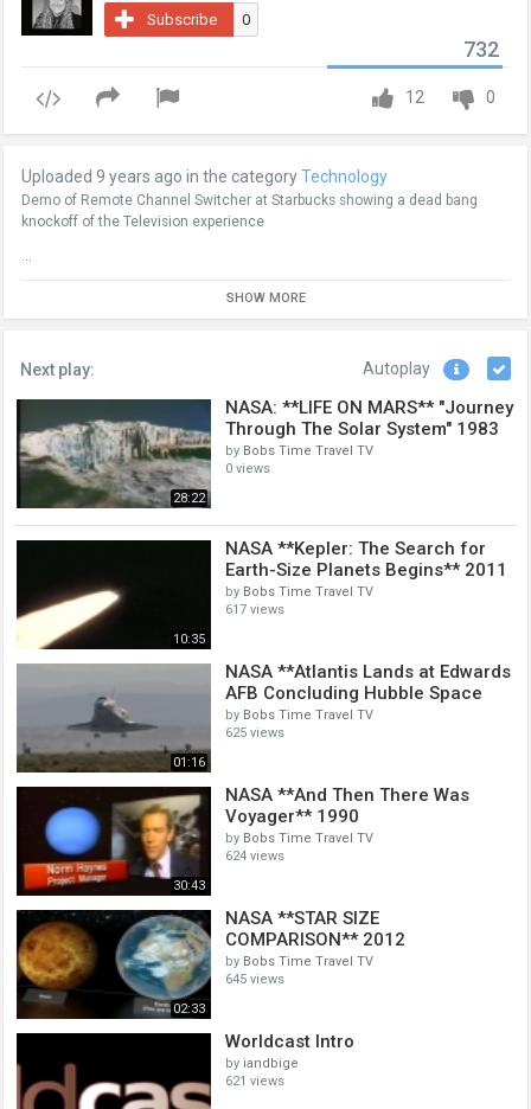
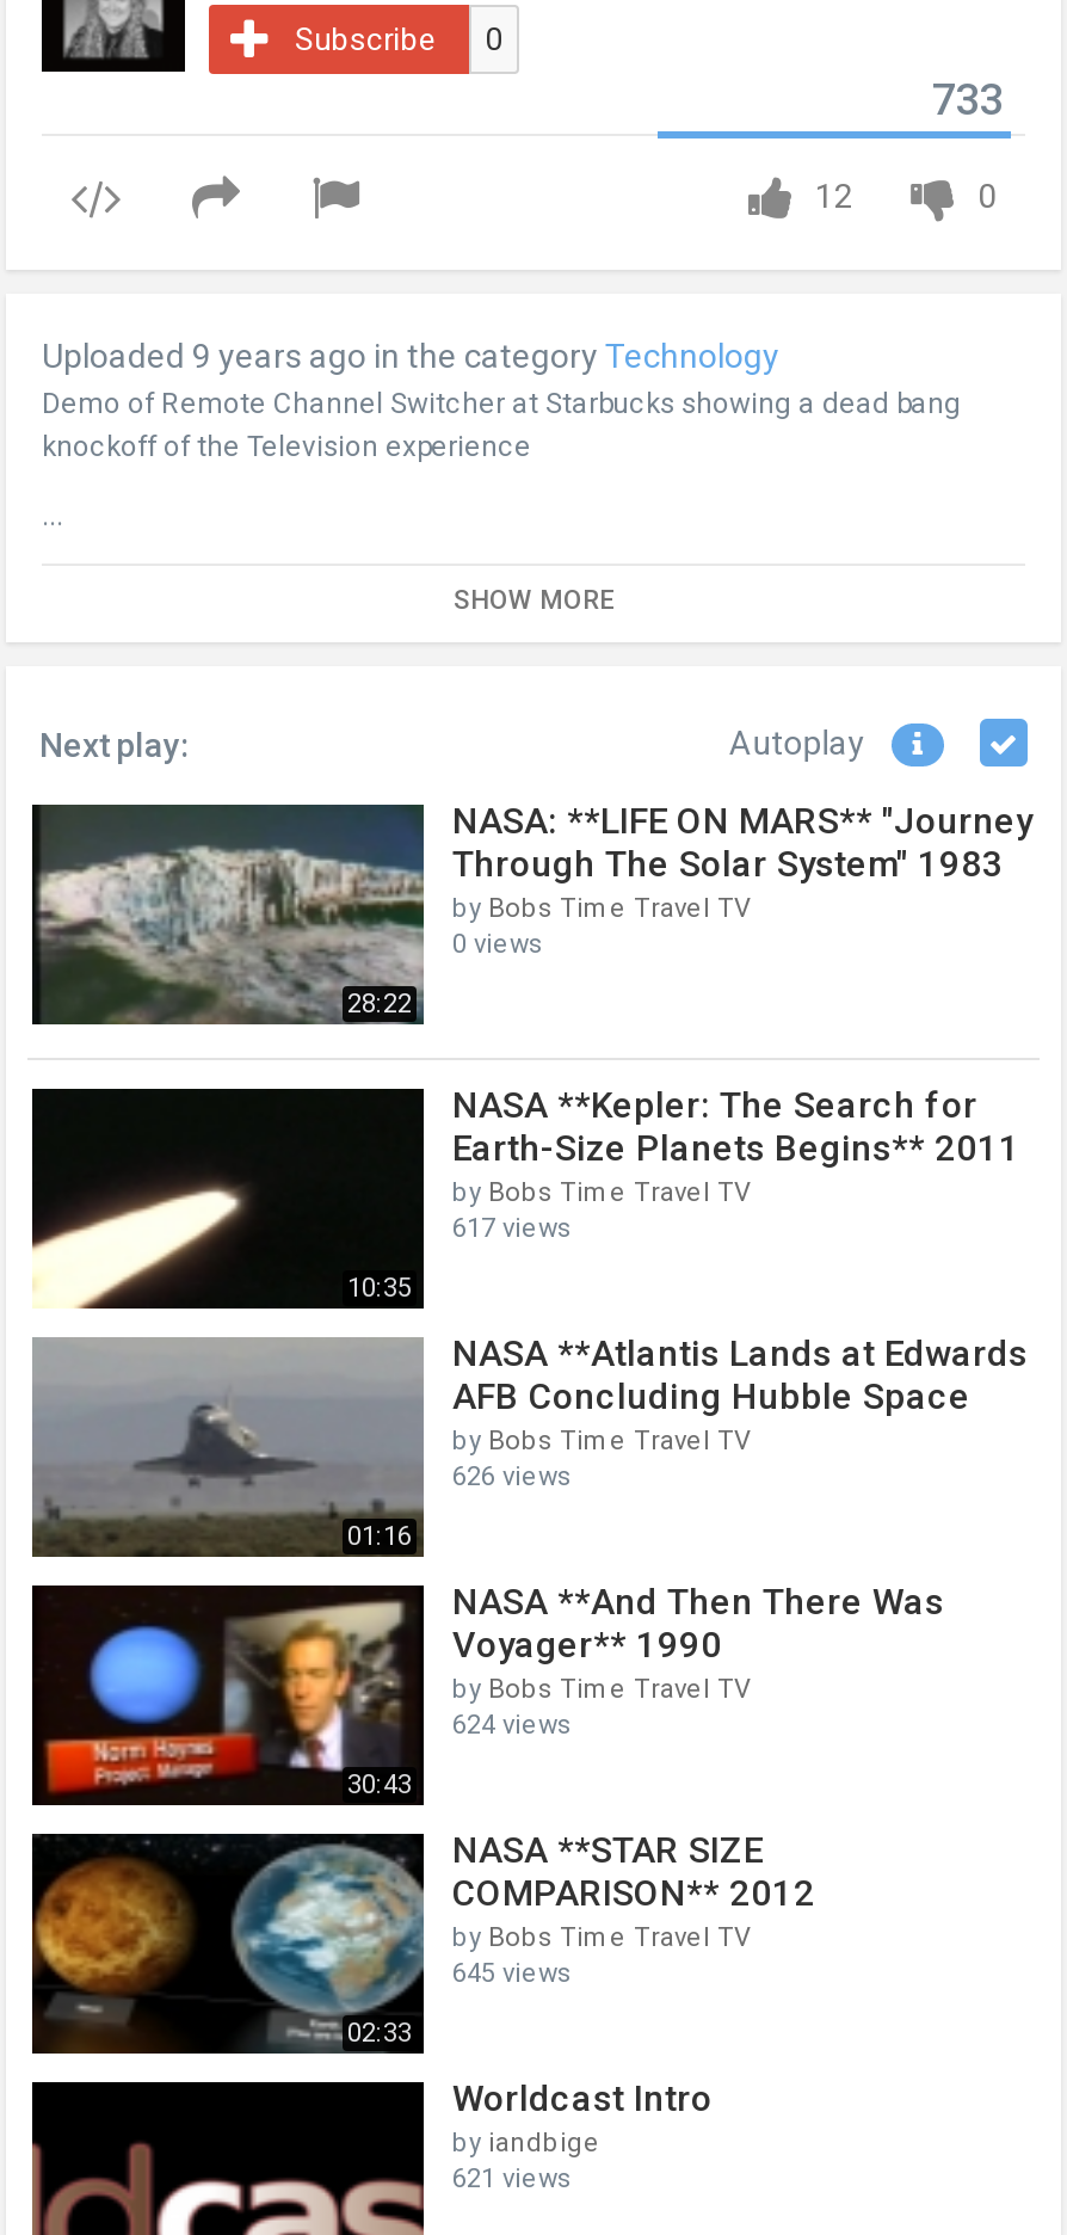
[463,37,499,62] 732 -> [932,74,1004,124] 733
[225,725,284,741] 625 views -> [452,1461,572,1492] 626 views

